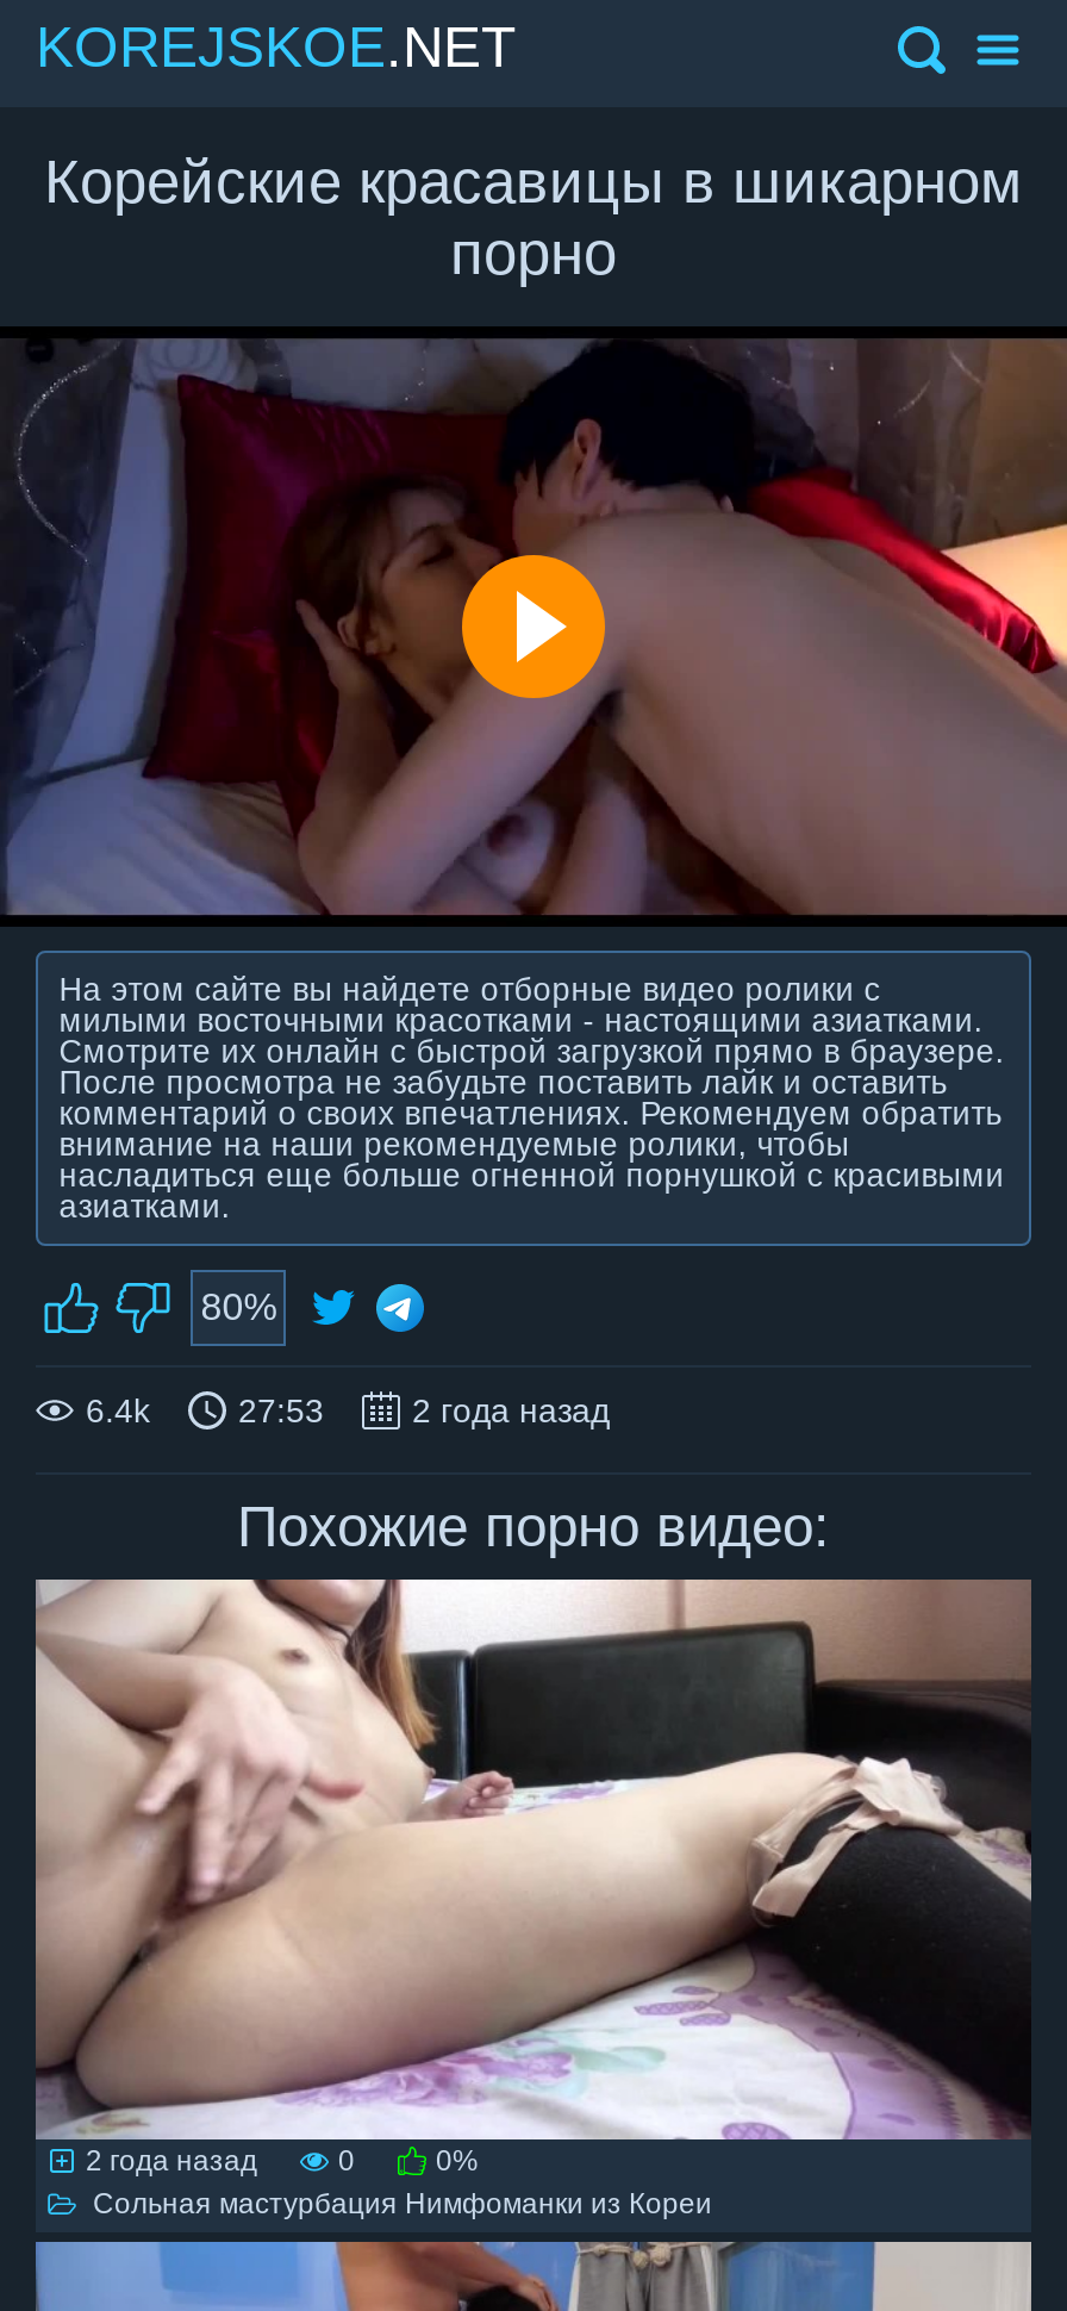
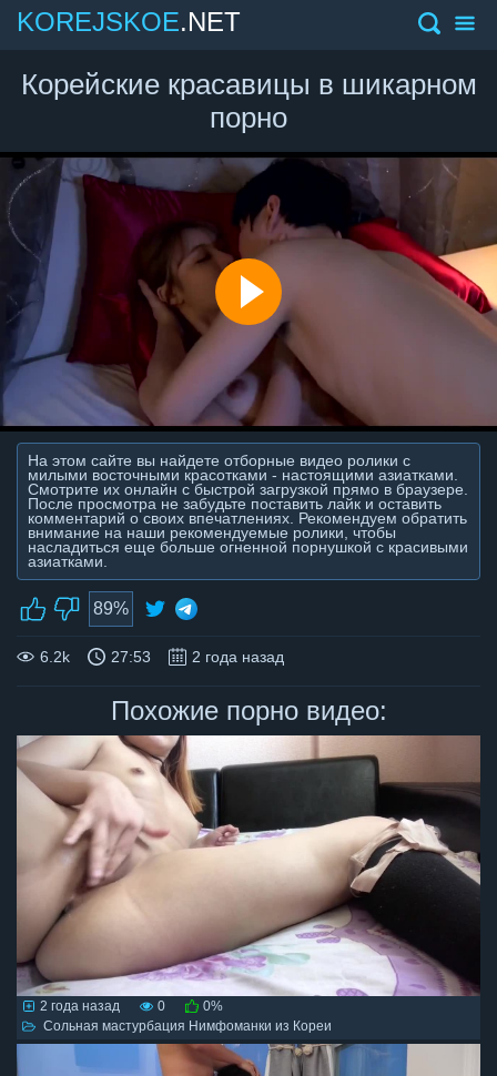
[201,1286,277,1327] 80% -> [93,599,129,618] 89%
[86,1391,150,1429] 6.4k -> [40,648,70,666] 6.2k

